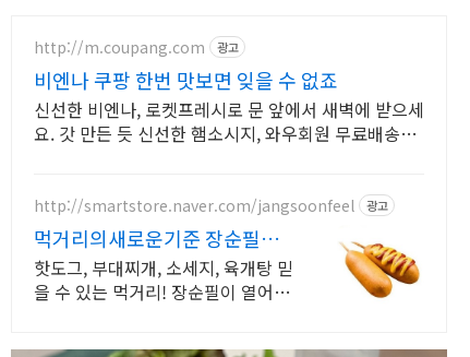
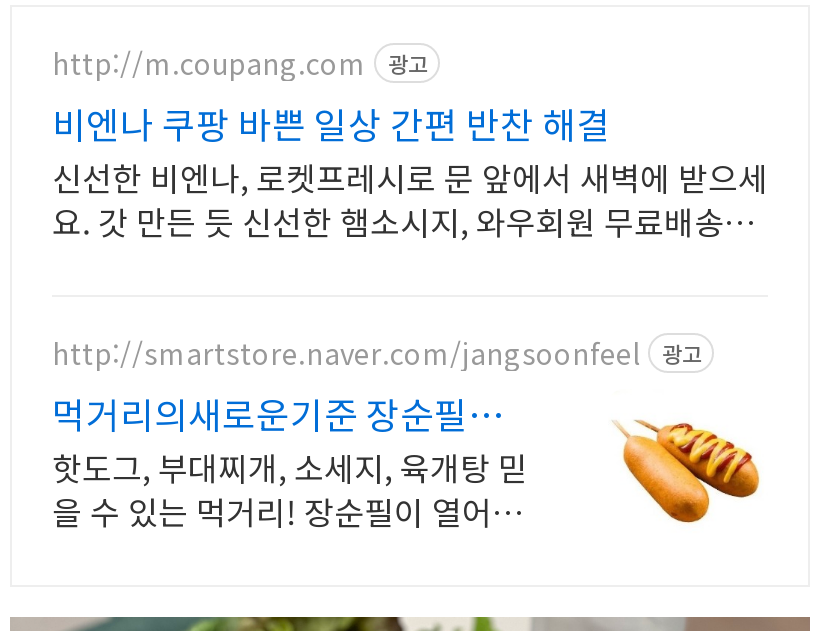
[34,66,338,94] 비엔나 쿠팡 한번 맛보면 잊을 수 없죠 -> [52,97,610,149] 비엔나 쿠팡 바쁜 일상 간편 반찬 해결

